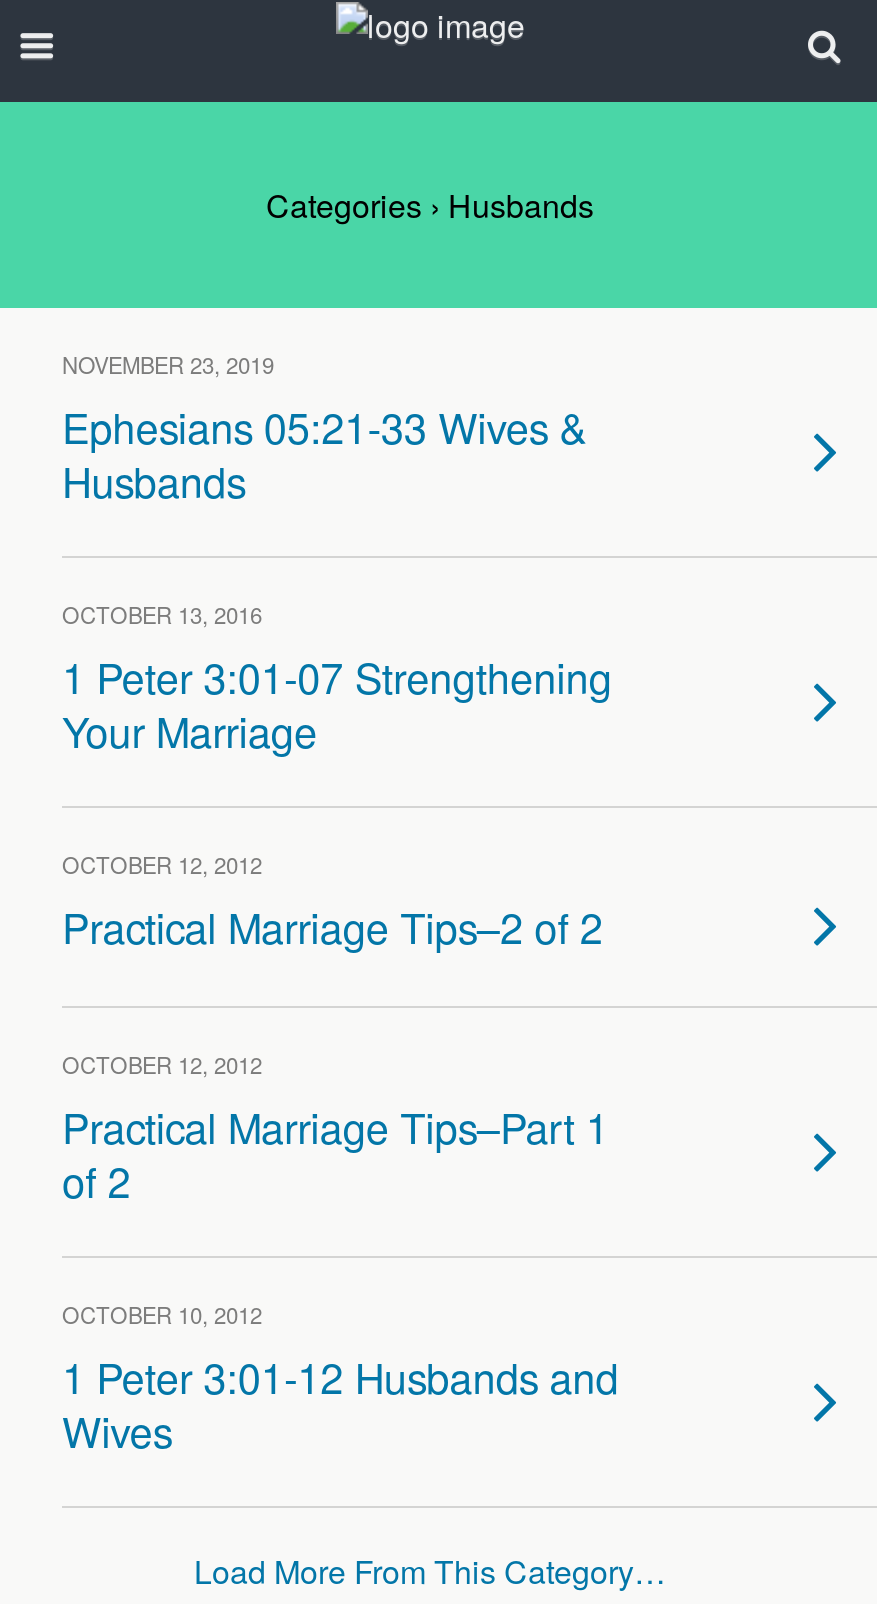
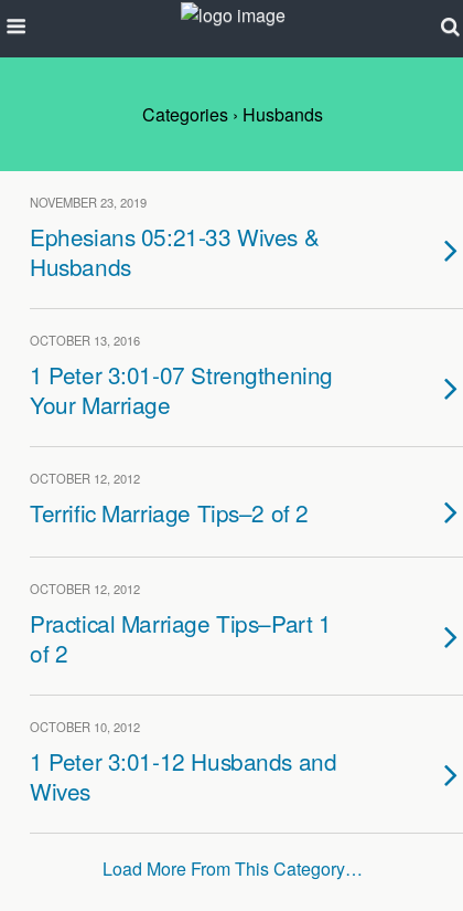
[62,896,603,956] Practical Marriage Tips–2 of 2 -> [30,496,309,529] Terrific Marriage Tips–2 of 2

